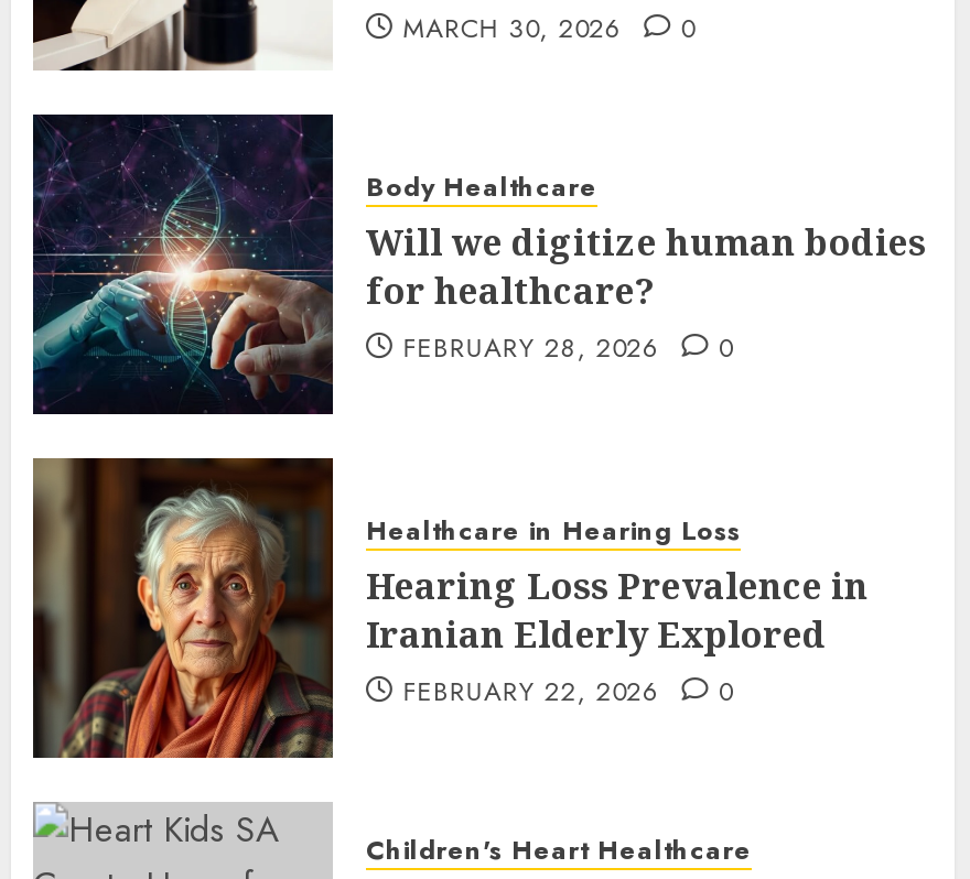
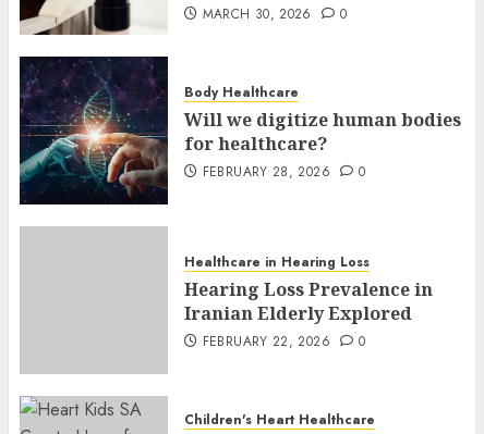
[31,456,335,760] [image] -> none

